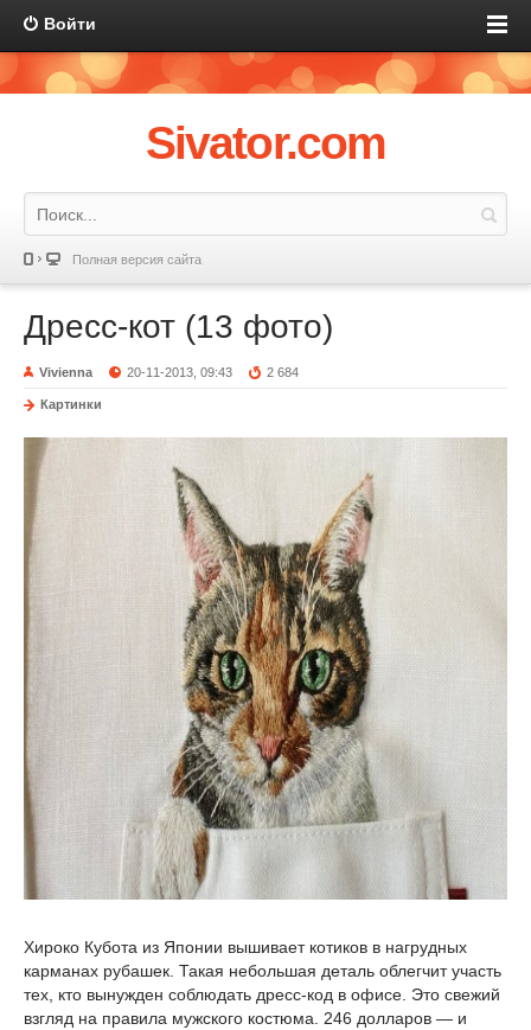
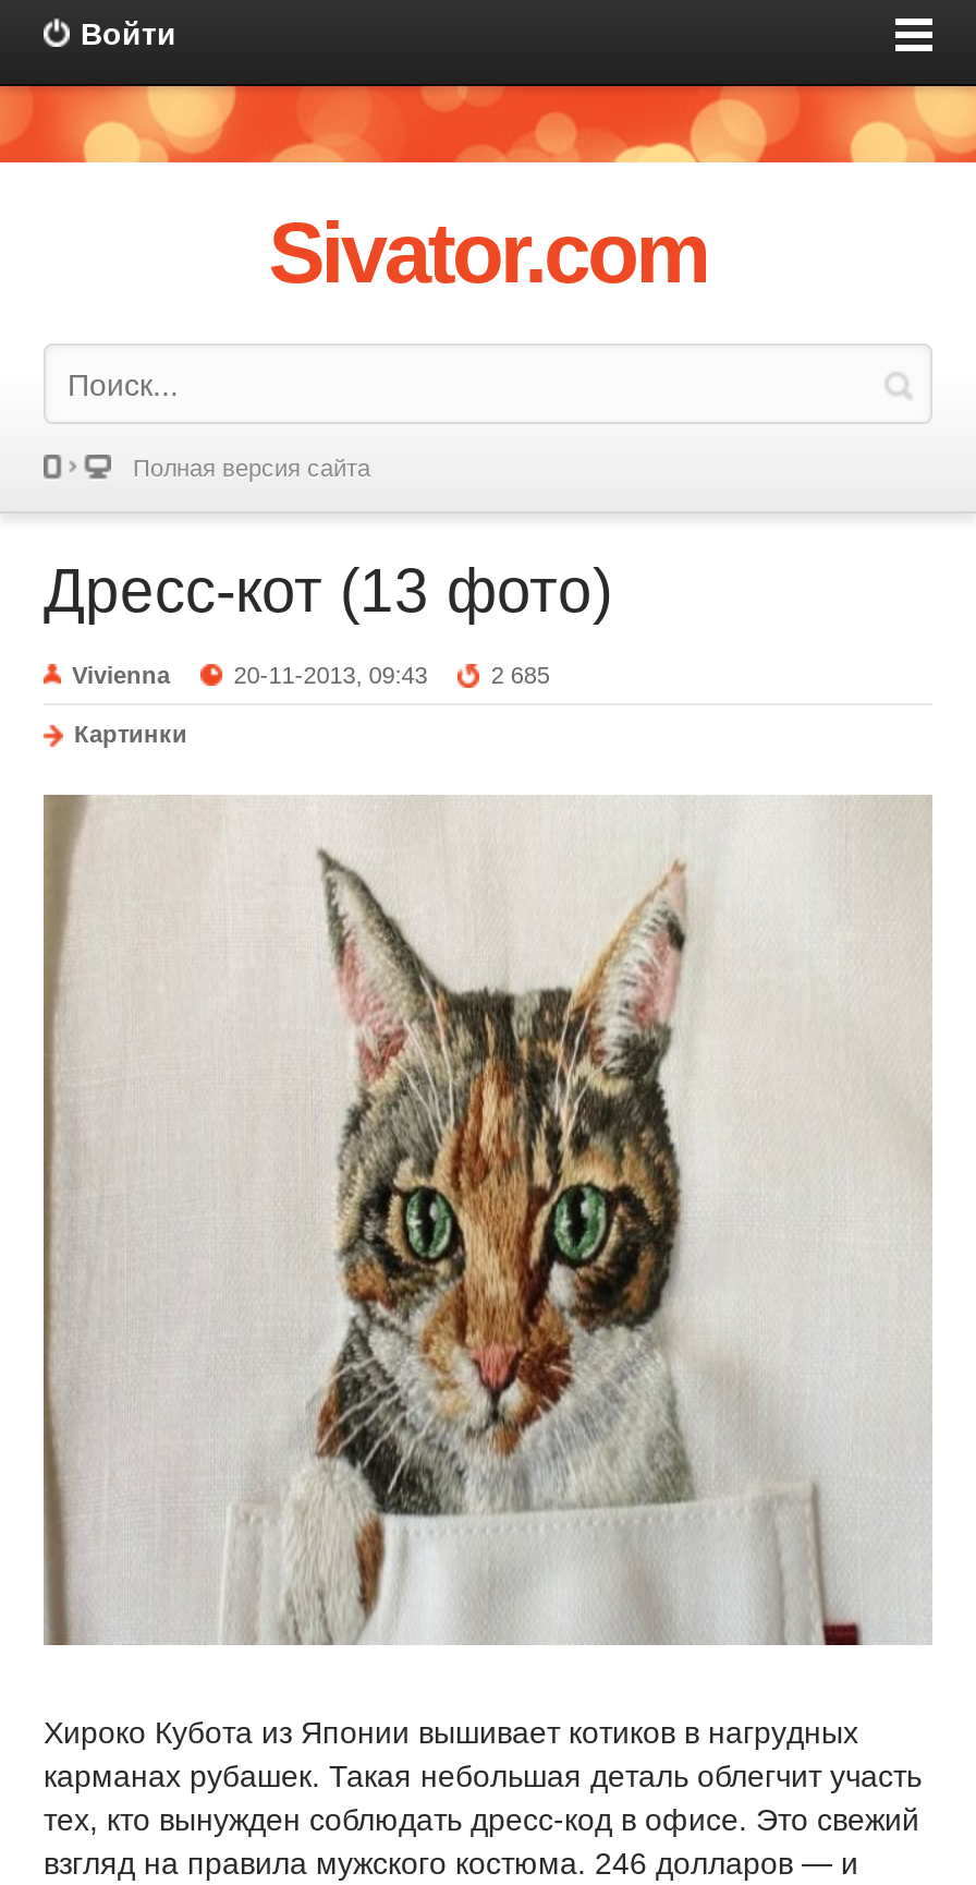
[267,365,299,379] 2 684 -> [491,662,550,688] 2 685

